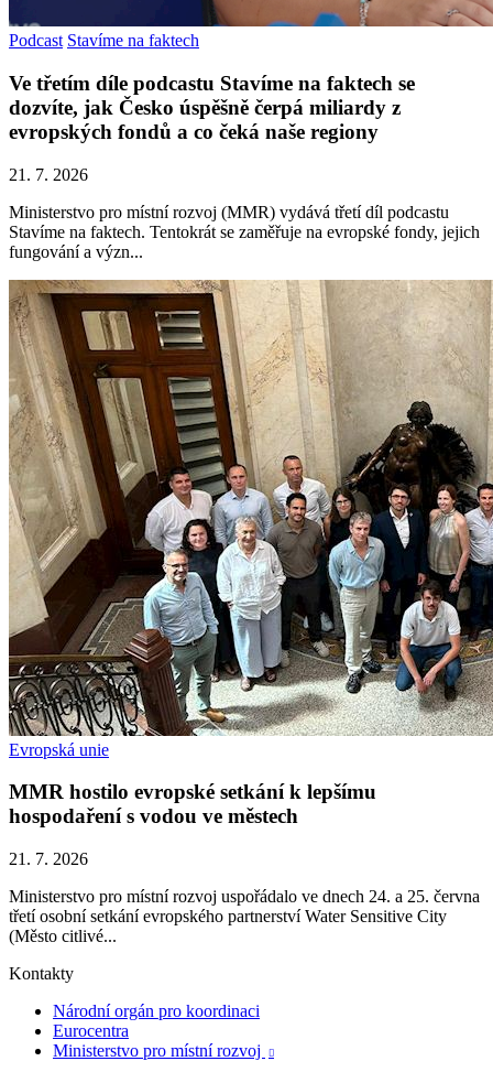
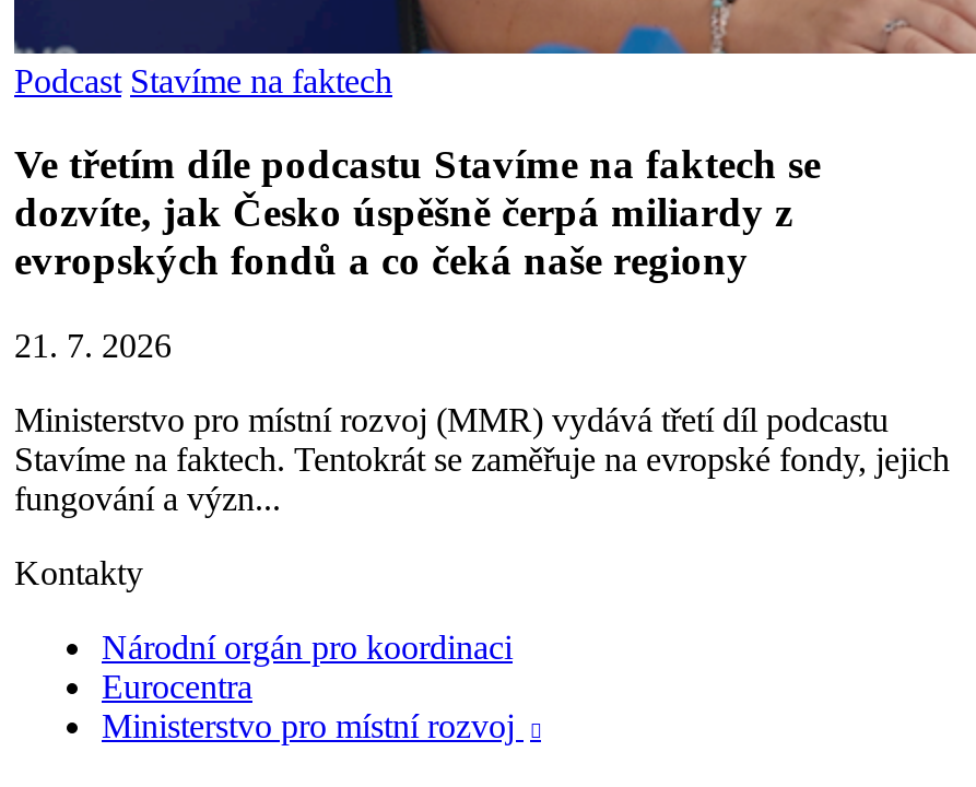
[8,279,490,945] [image] | Evropská unie | MMR hostilo evropské setkání k lepšímu | hospodaření s vodou ve městech | 21. 7. 2026 | Ministerstvo pro místní rozvoj uspořádalo ve dnech 24. a 25. června | třetí osobní setkání evropského partnerství Water Sensitive City | (Město citlivé... -> none

